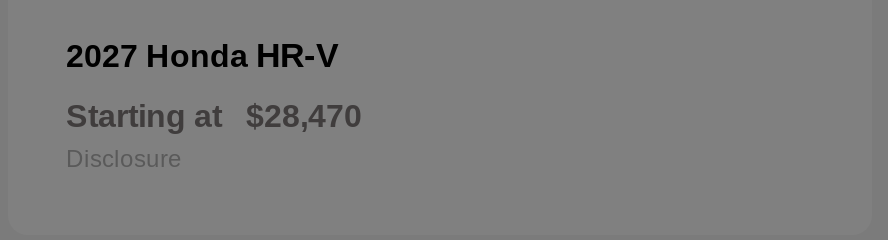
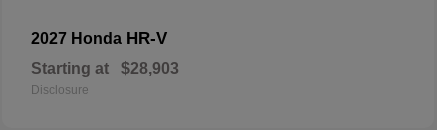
[66,99,362,133] Starting at $28,470 -> [31,60,179,77] Starting at $28,903

